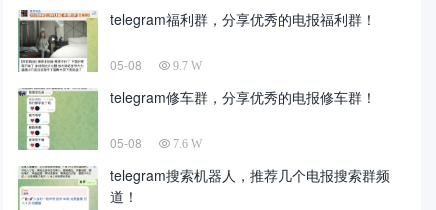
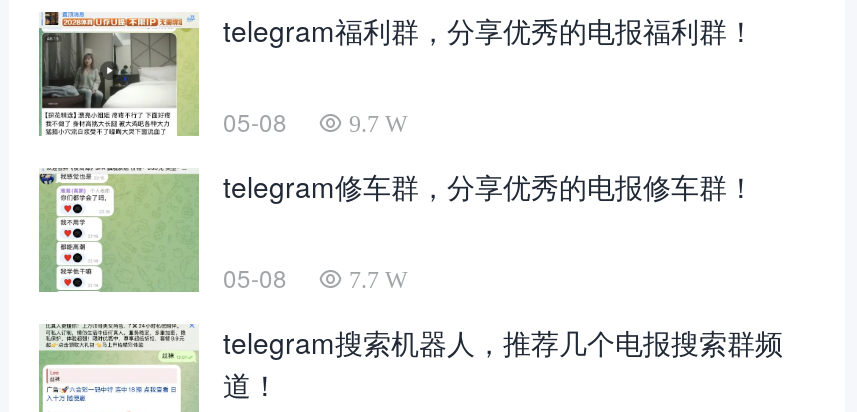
[170,137,202,150] 7.6 W -> [343,266,407,292] 7.7 W

